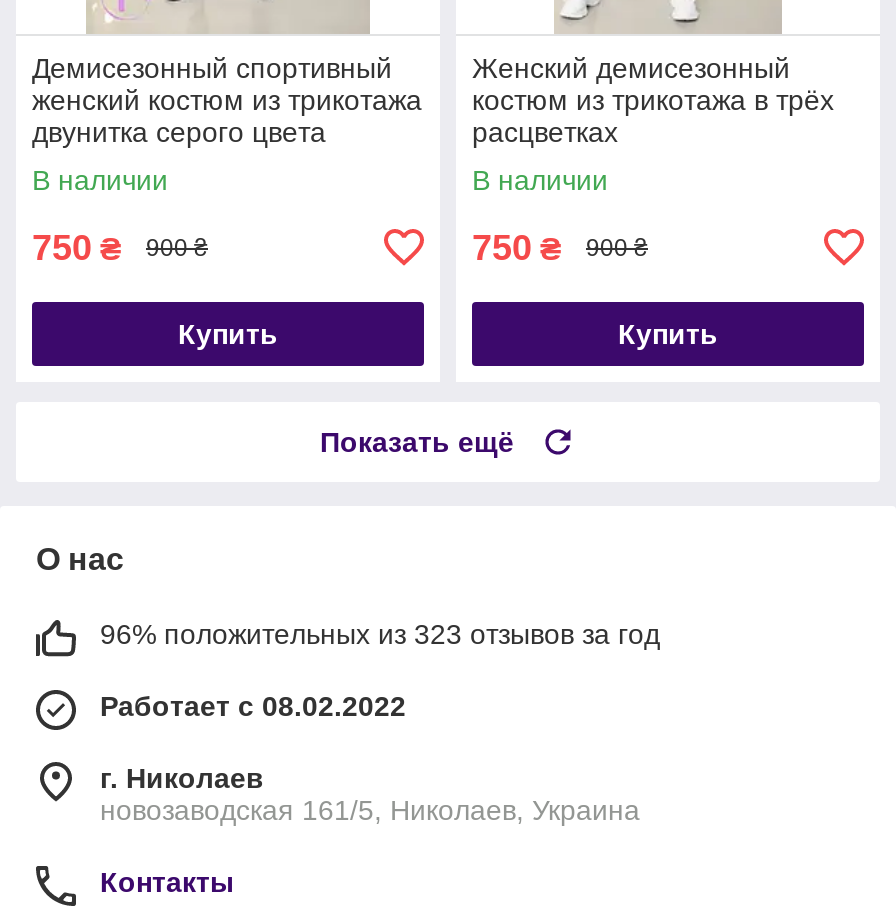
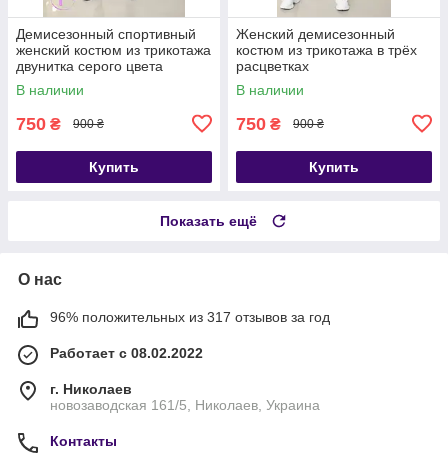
[100,618,660,650] 96% положительных из 323 отзывов за год -> [50,309,330,325] 96% положительных из 317 отзывов за год

